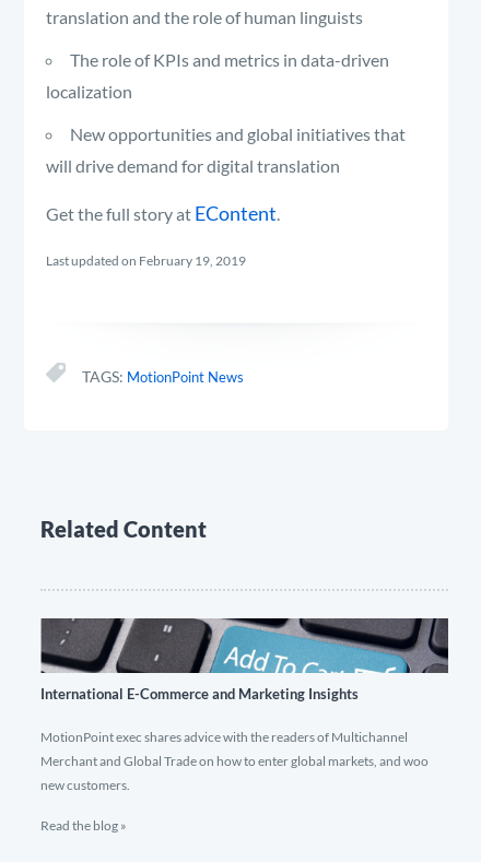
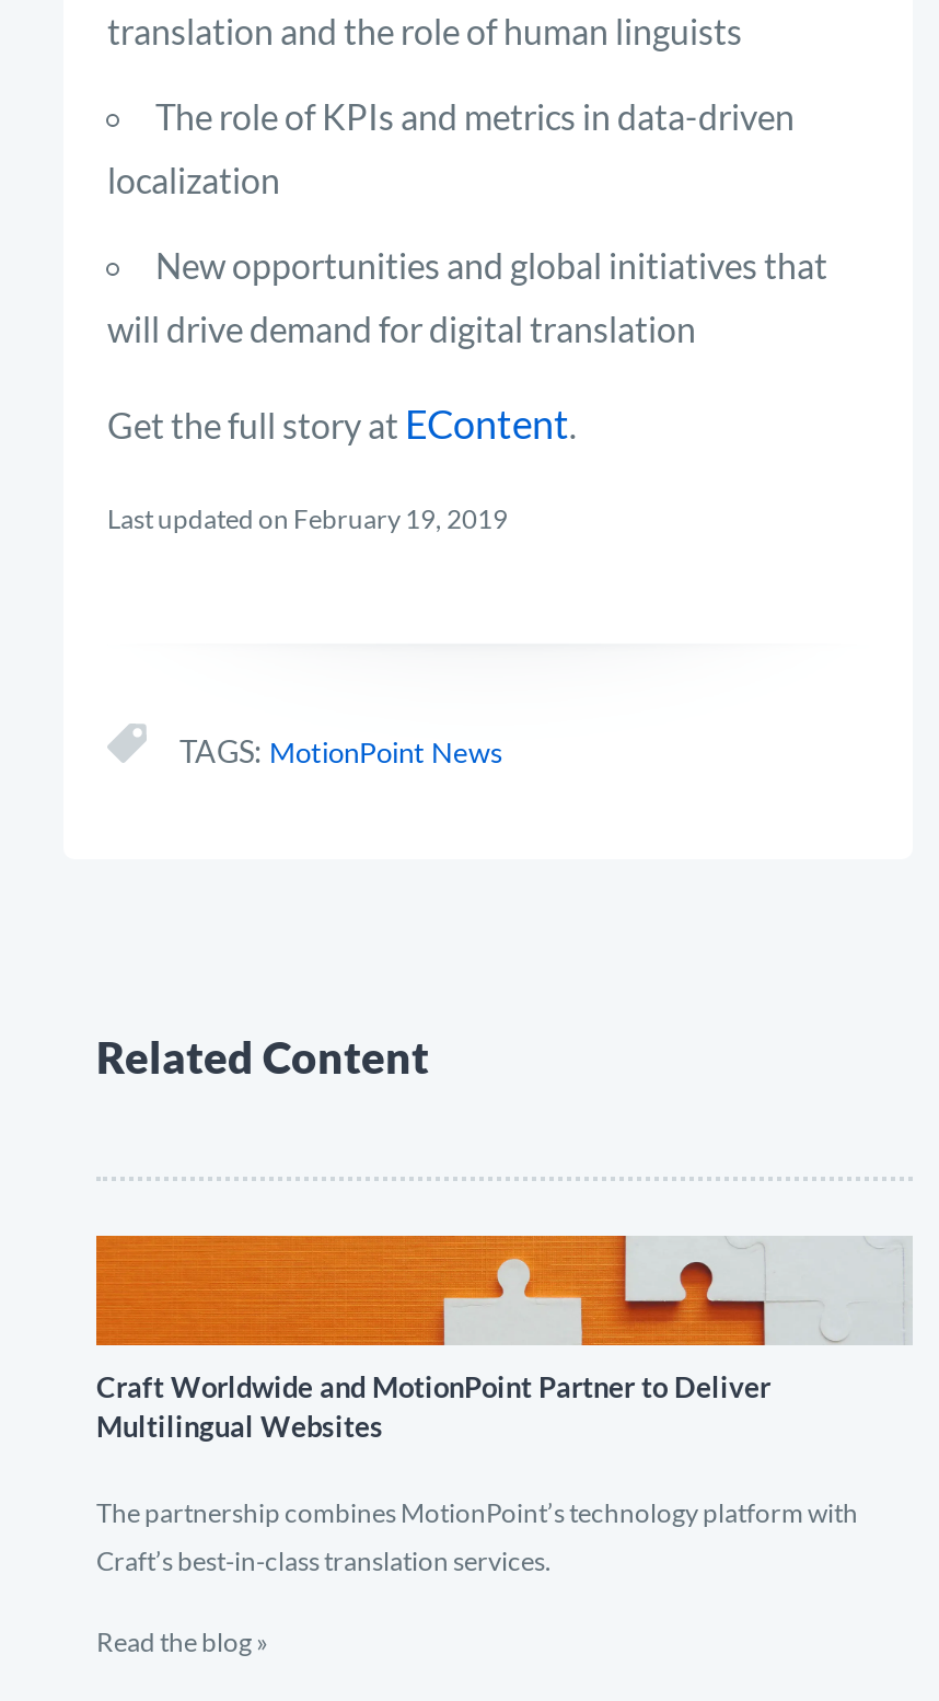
[39,617,449,793] [image] | International E-Commerce and Marketing Insights | MotionPoint exec shares advice with the readers of Multichannel | Merchant and Global Trade on how to enter global markets, and woo | new customers. -> [94,1234,913,1577] [image] | Craft Worldwide and MotionPoint Partner to Deliver | Multilingual Websites | The partnership combines MotionPoint’s technology platform with | Craft’s best-in-class translation services.

